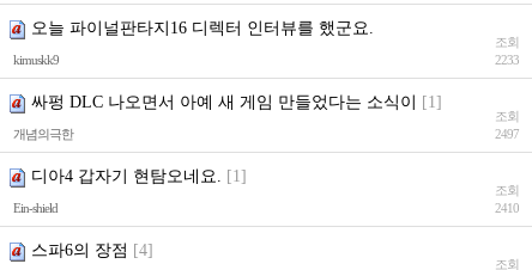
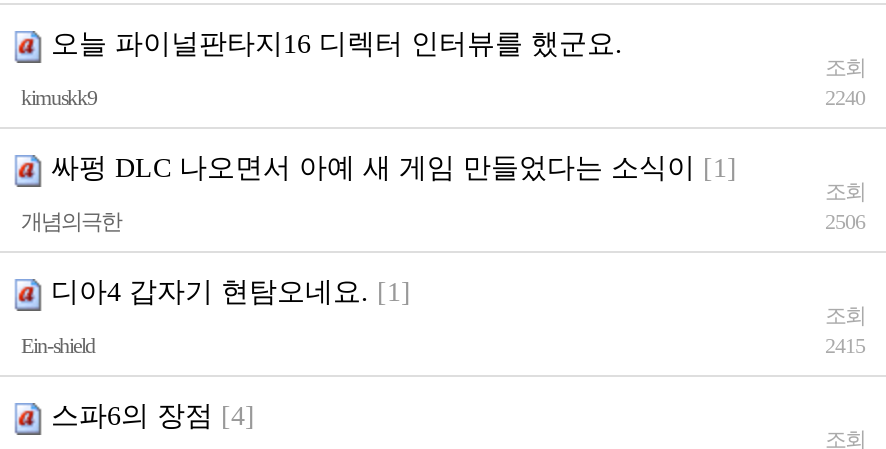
[495,53,519,67] 2233 -> [825,85,865,109] 2240
[495,127,519,141] 2497 -> [825,209,865,233] 2506
[495,201,519,215] 2410 -> [825,333,865,357] 2415

